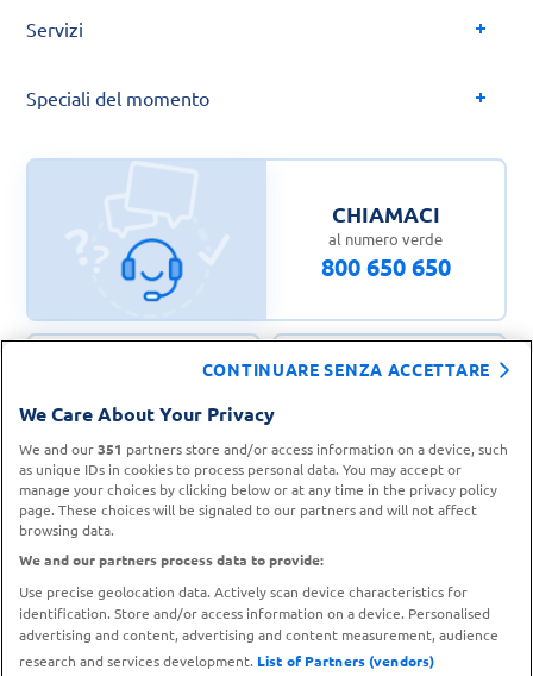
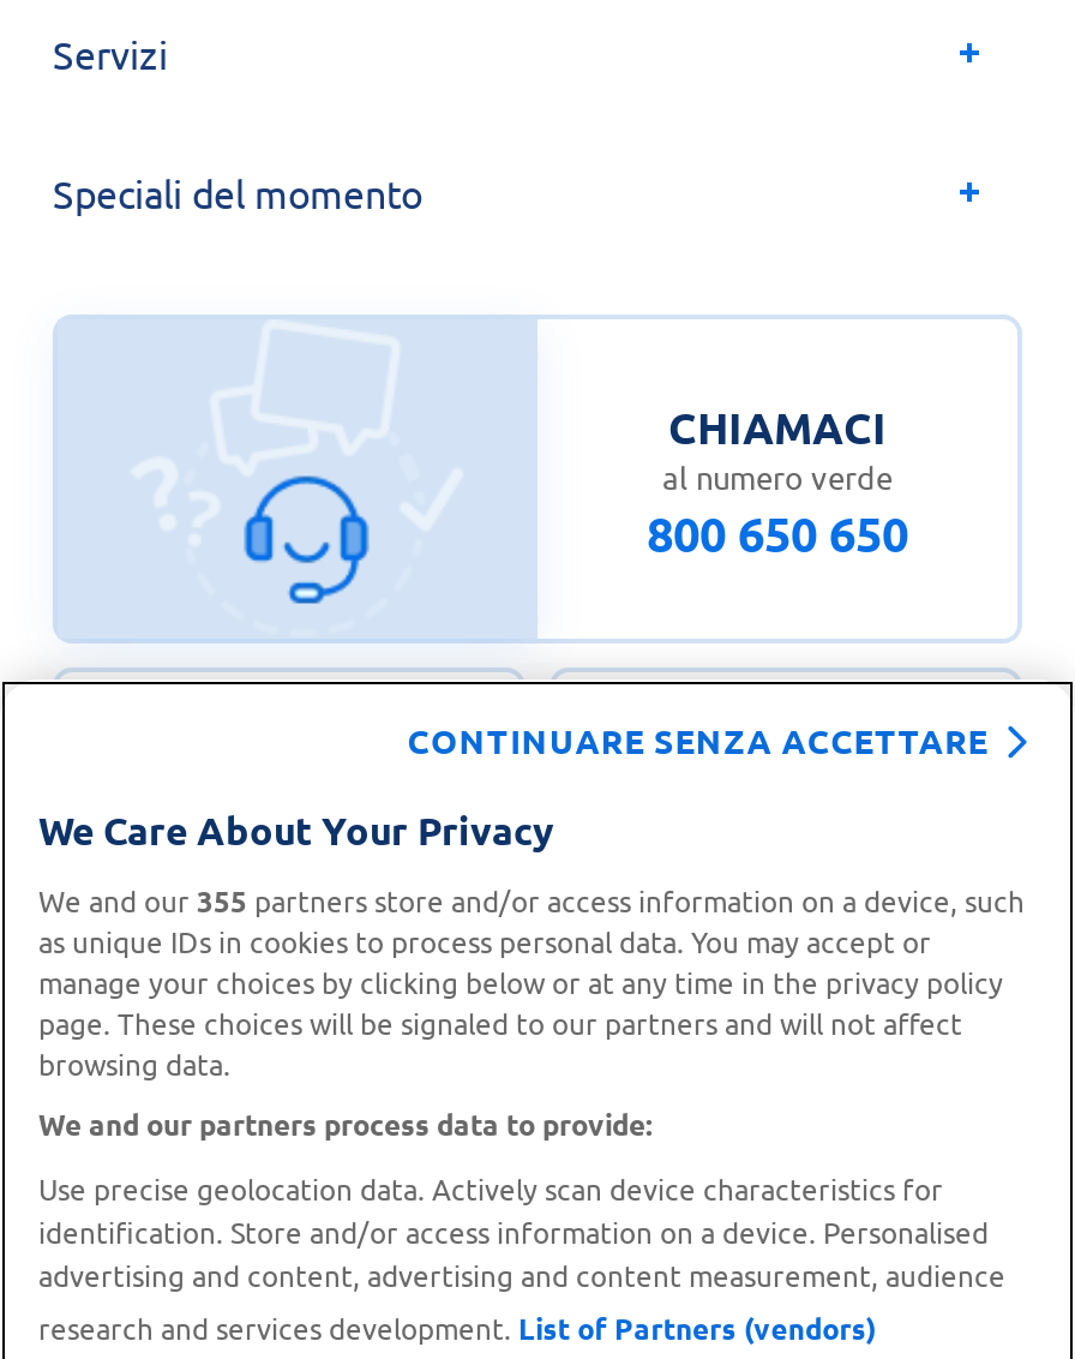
[19,439,508,458] We and our 351 partners store and/or access information on a device, such -> [38,881,1025,920] We and our 355 partners store and/or access information on a device, such

